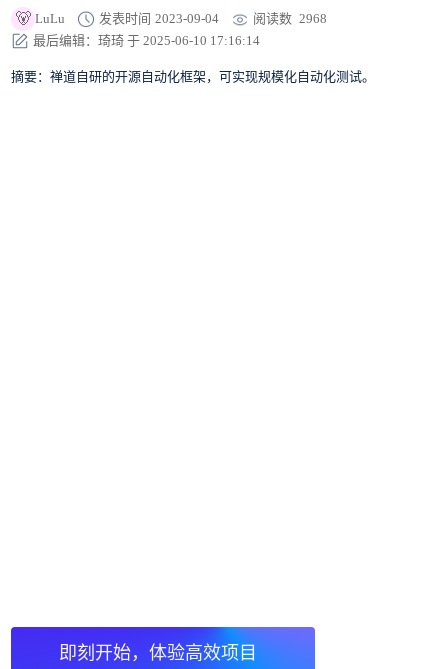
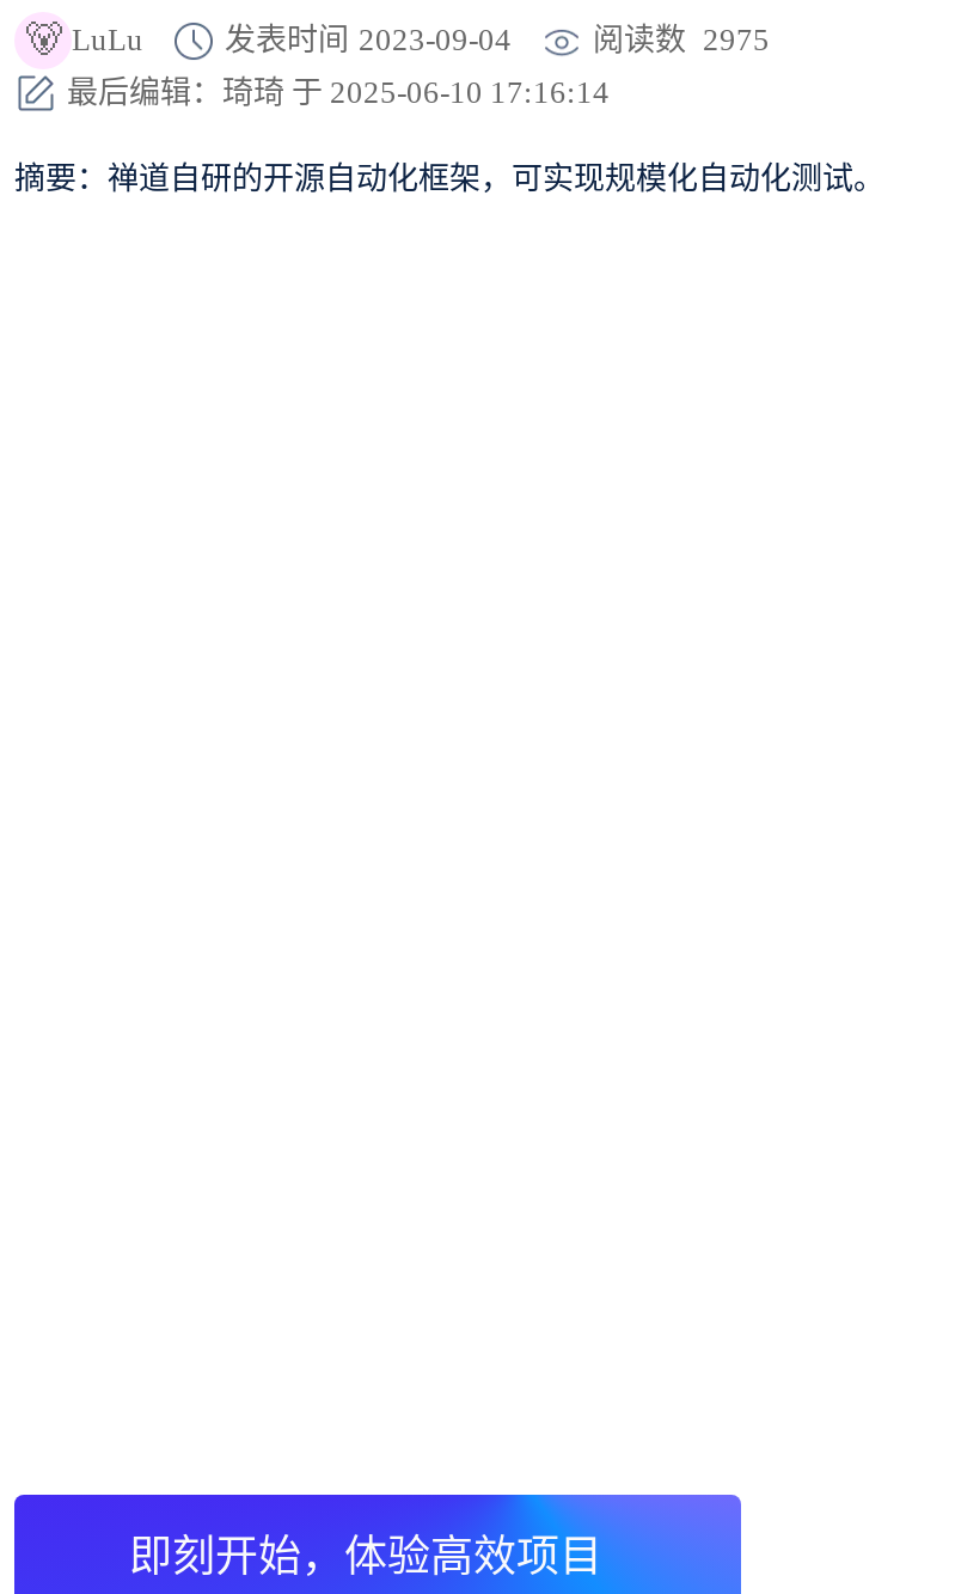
[253,11,327,26] 阅读数 2968 -> [593,21,770,57] 阅读数 2975

